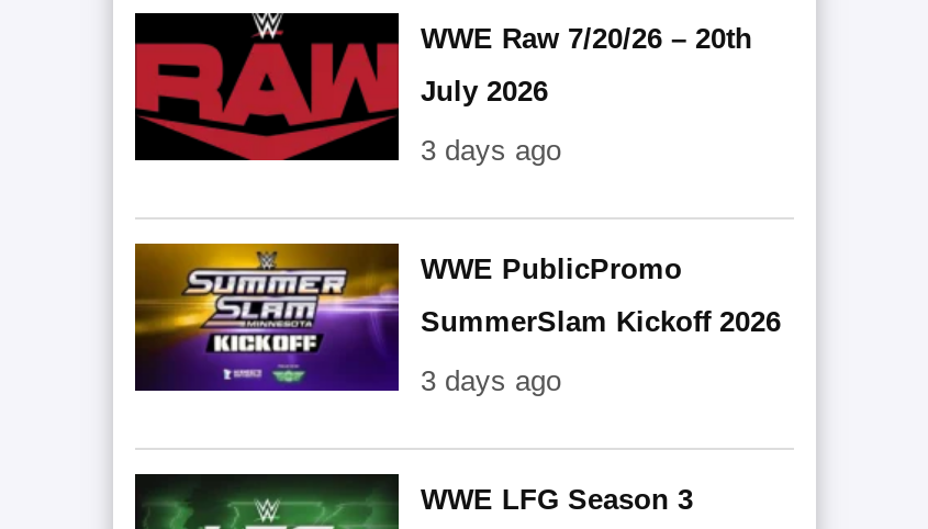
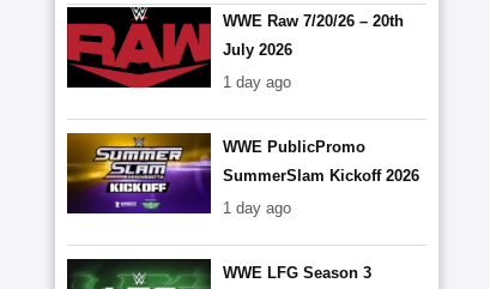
[421,134,561,167] 3 days ago -> [223,73,291,91] 1 day ago
[421,364,561,397] 3 days ago -> [223,199,291,217] 1 day ago

